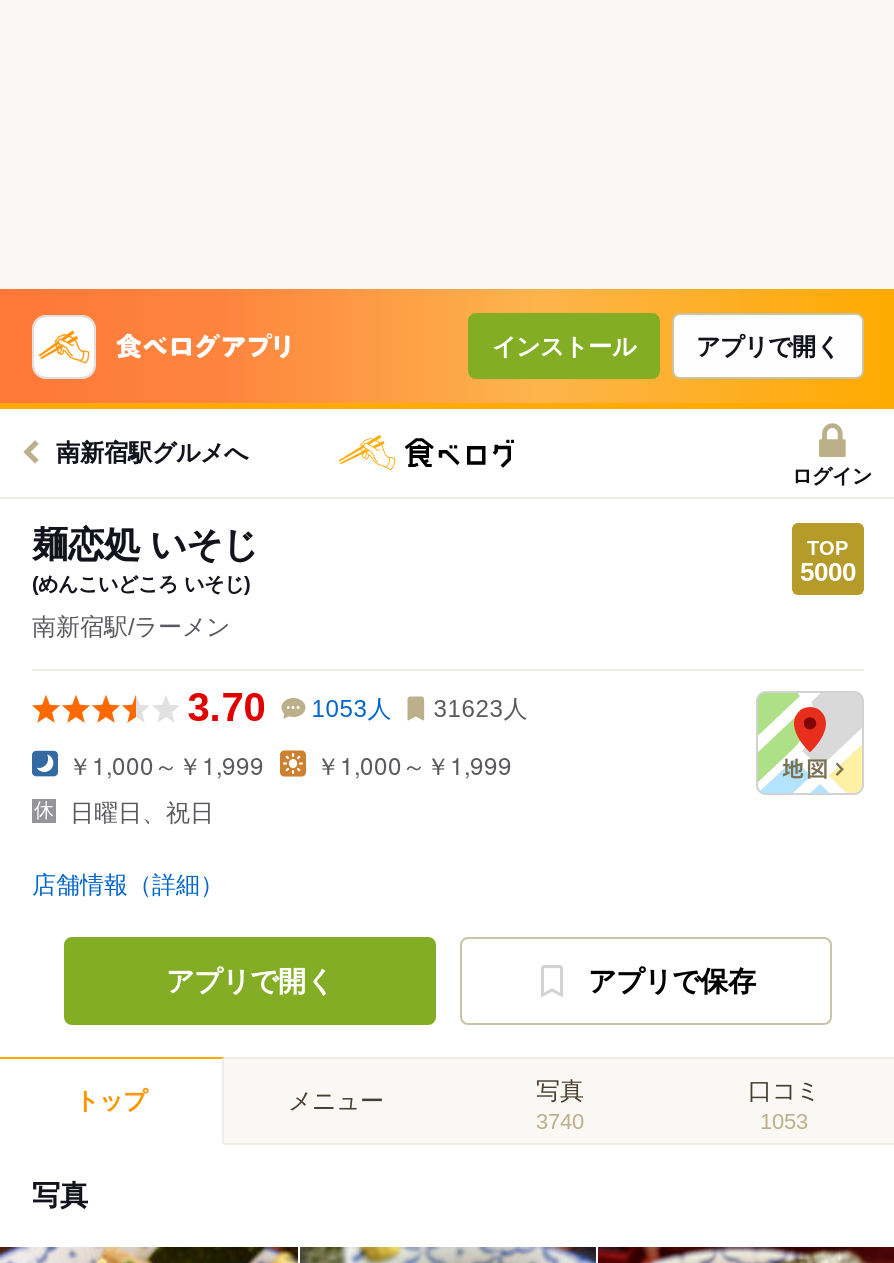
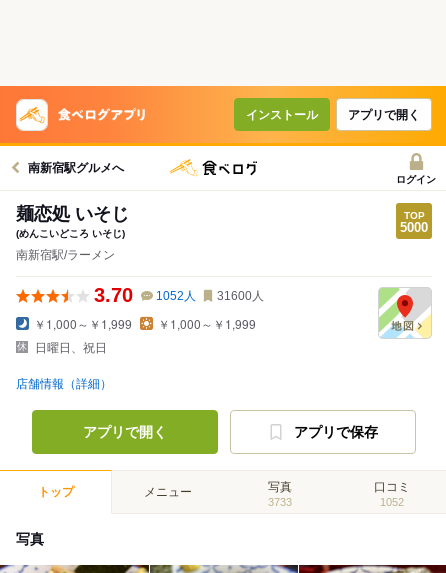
[312,695,392,723] 1053人 -> [156,289,196,303] 1052人
[434,695,528,723] 31623人 -> [217,289,264,303] 31600人
[536,1109,584,1133] 3740 -> [268,496,292,508] 3733
[760,1109,808,1133] 1053 -> [380,496,404,508] 1052

